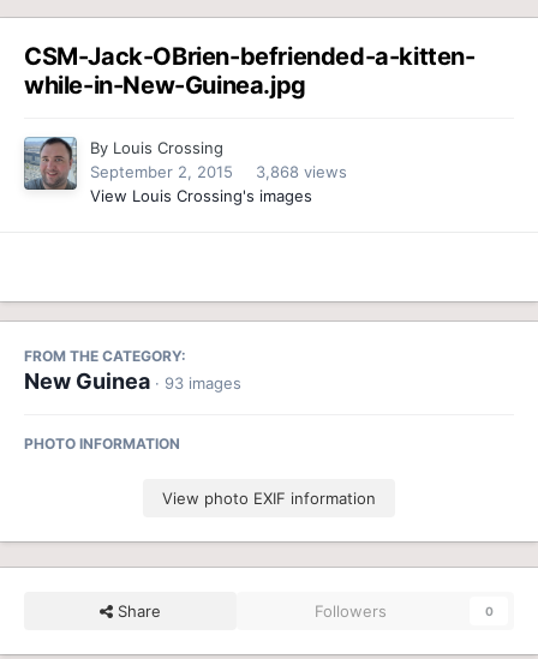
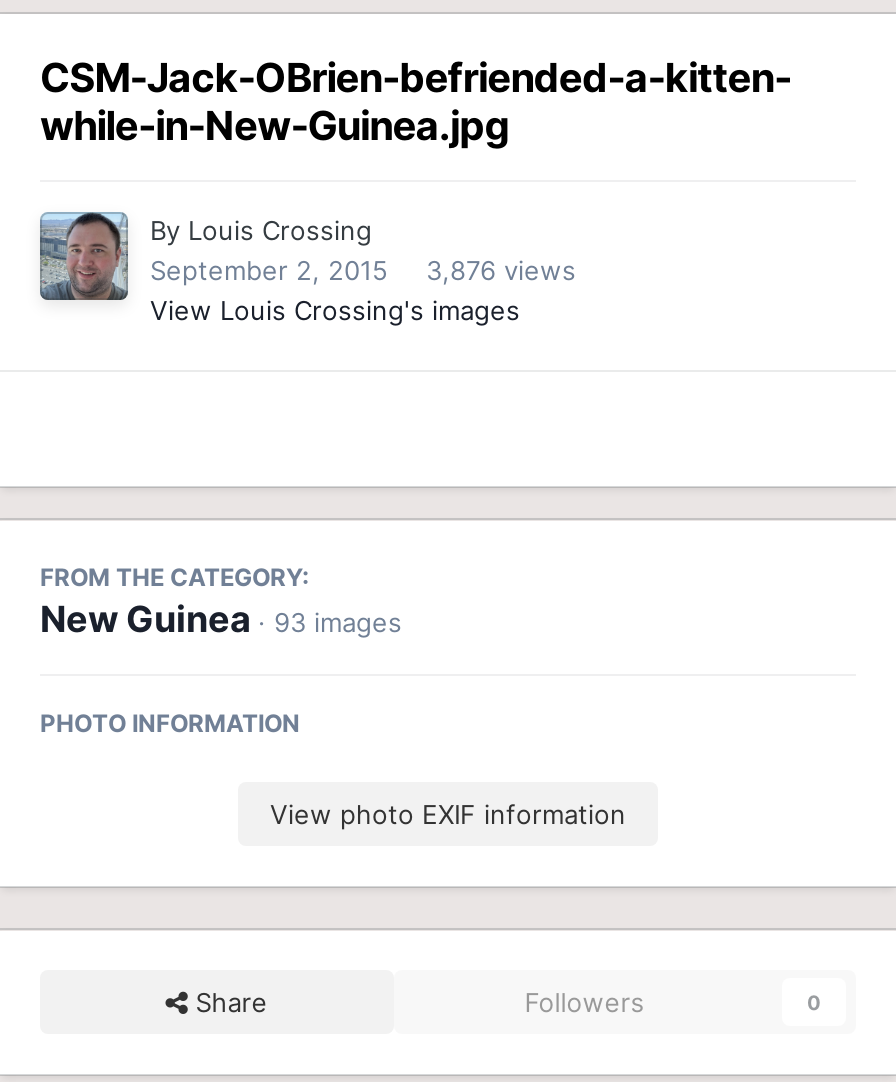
[90,162,347,181] September 2, 2015 3,868 views -> [150,254,576,286] September 2, 2015 3,876 views

